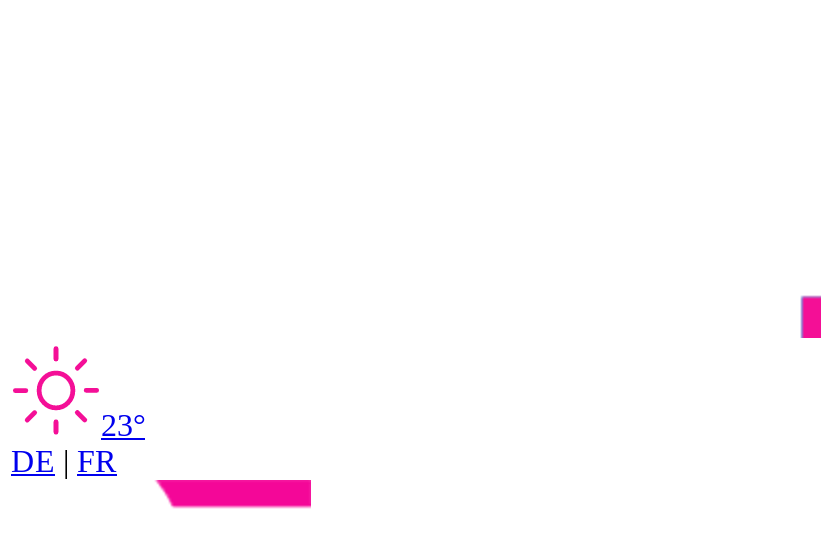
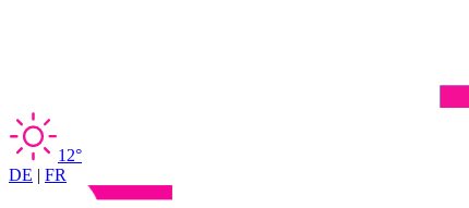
[101,408,145,442] 23° -> [58,146,82,164] 12°

